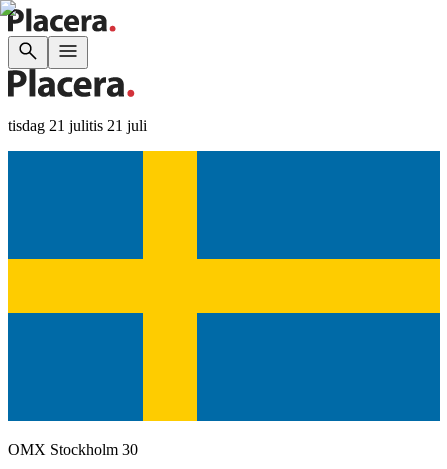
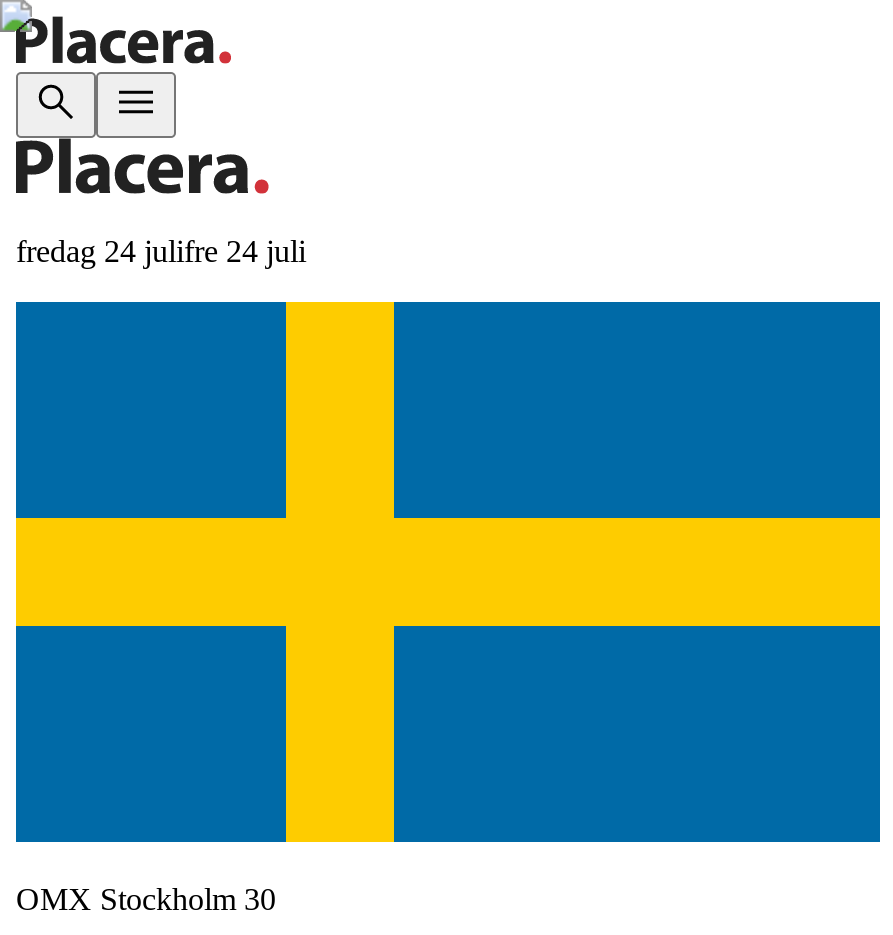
[8,117,147,134] tisdag 21 julitis 21 juli -> [16,234,306,268] fredag 24 julifre 24 juli

